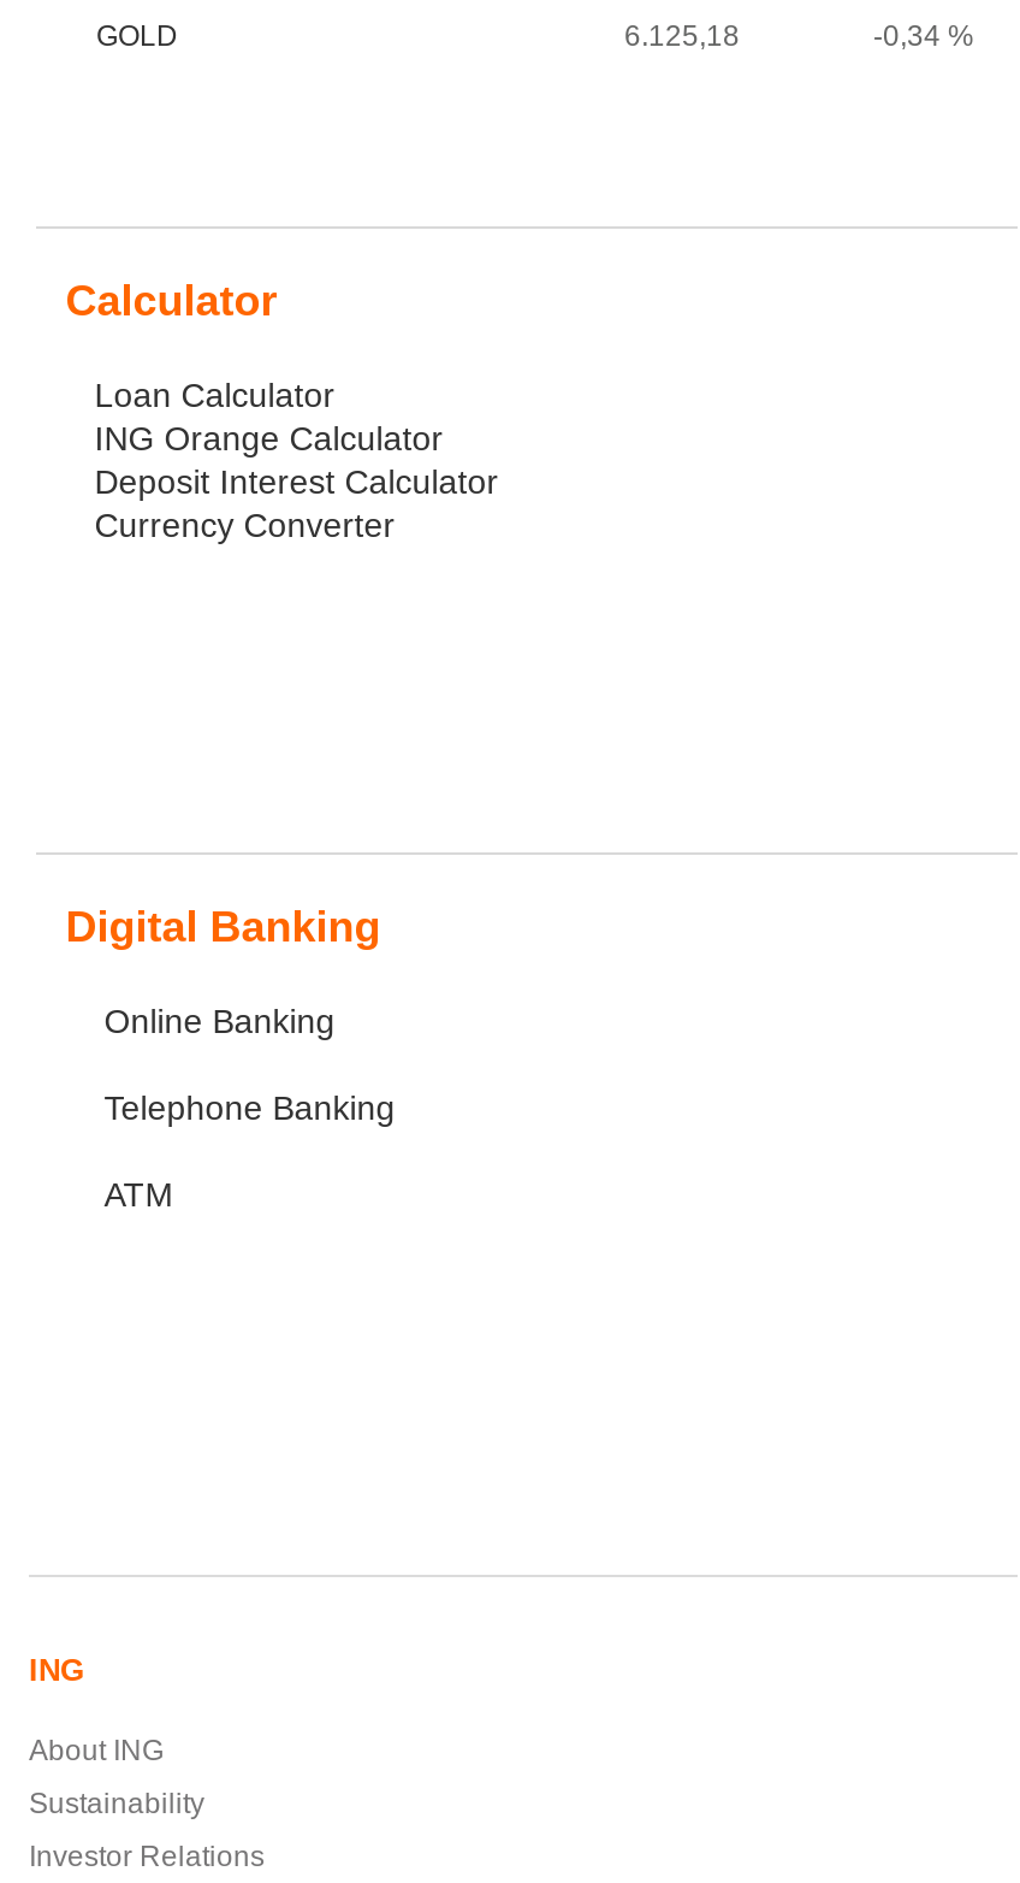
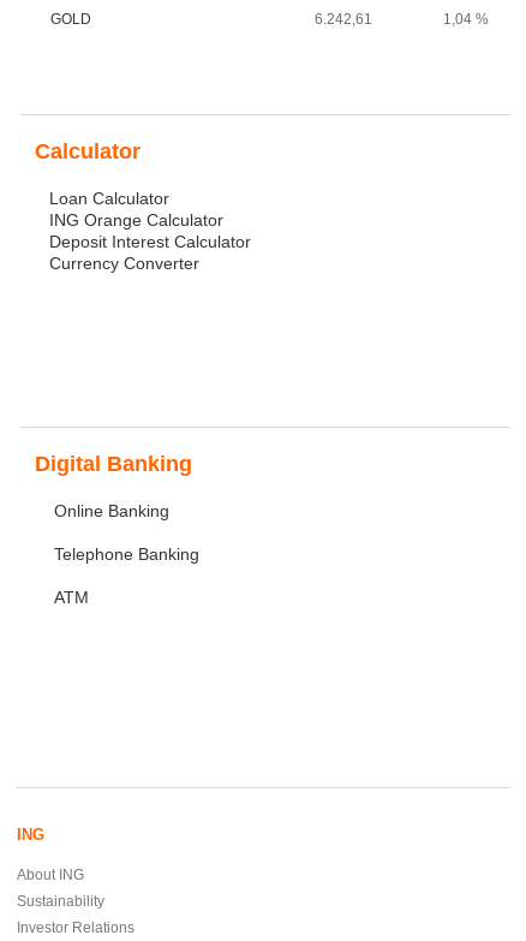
[624,19,740,52] 6.125,18 -> [314,10,372,27] 6.242,61
[873,19,974,52] -0,34 % -> [443,10,489,27] 1,04 %

